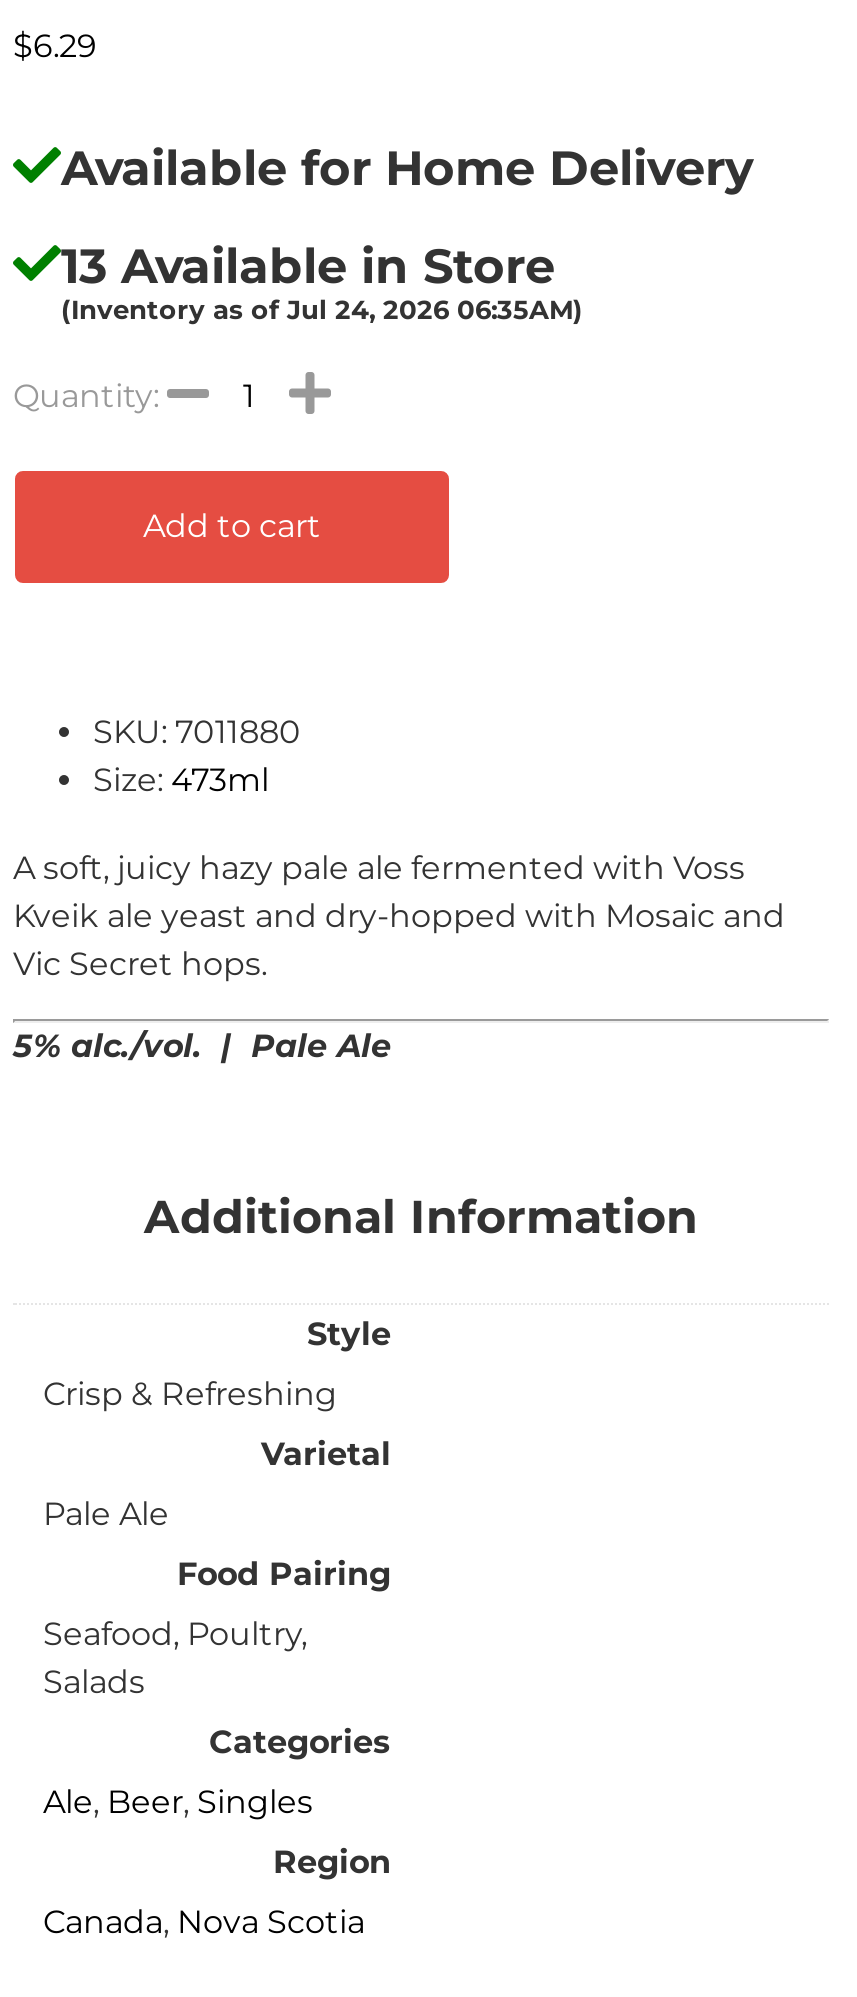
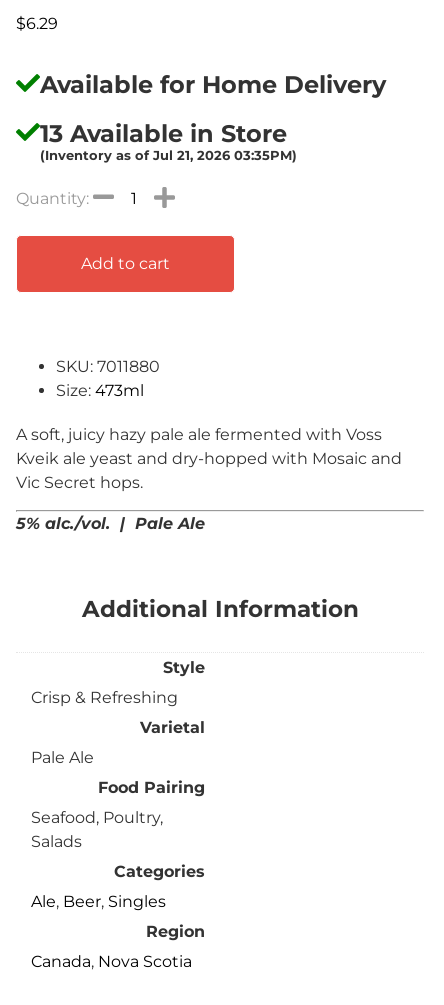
[61,295,583,325] (Inventory as of Jul 24, 2026 06:35AM) -> [40,148,297,163] (Inventory as of Jul 21, 2026 03:35PM)

